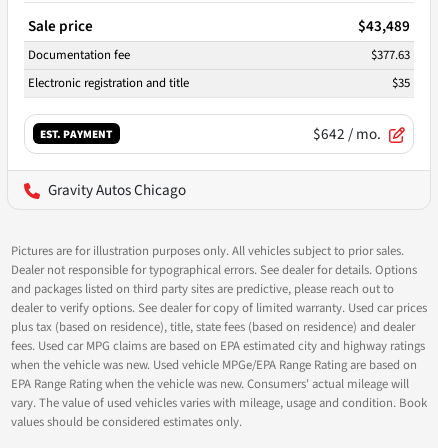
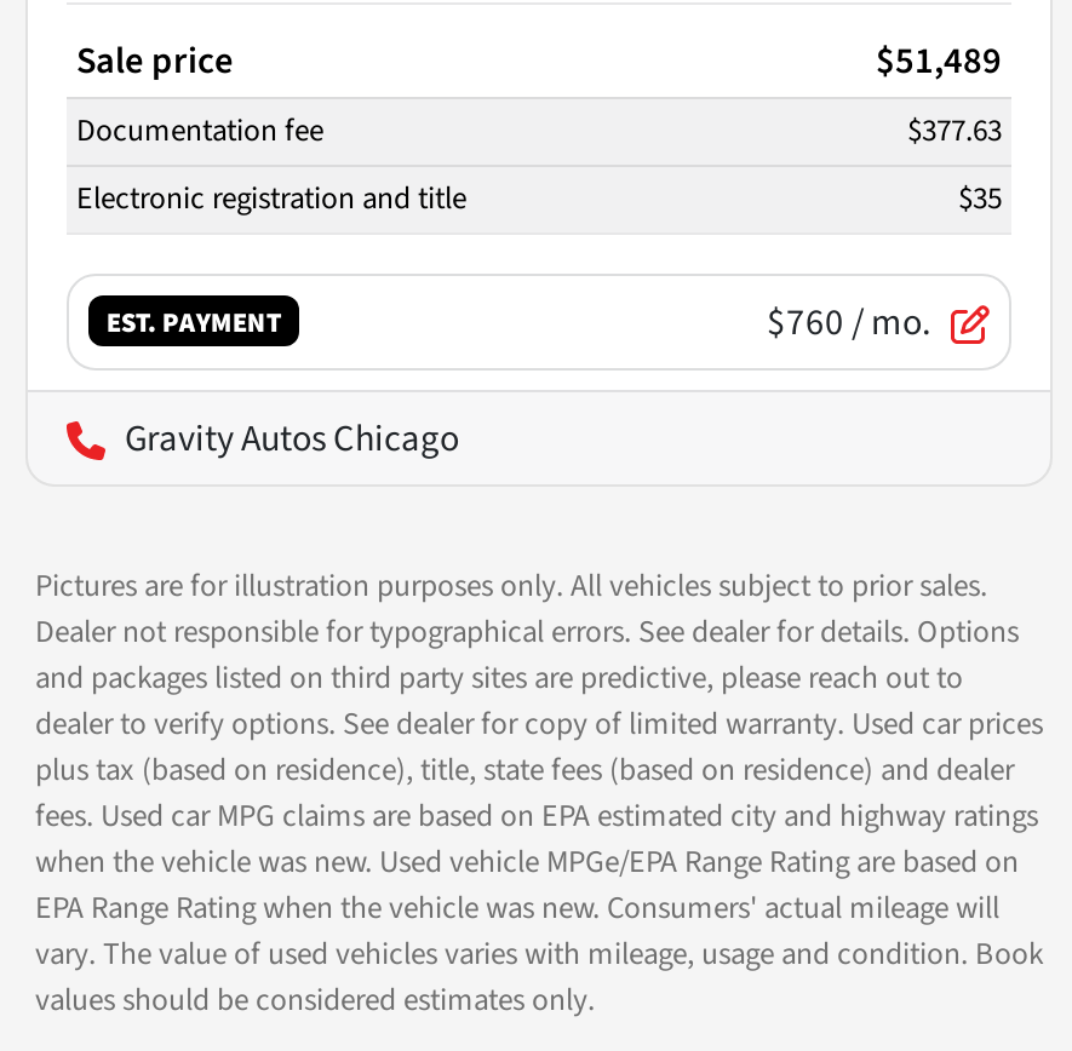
[358,14,410,36] $43,489 -> [876,33,1002,86] $51,489
[313,122,381,144] $642 / mo. -> [767,294,931,348] $760 / mo.

